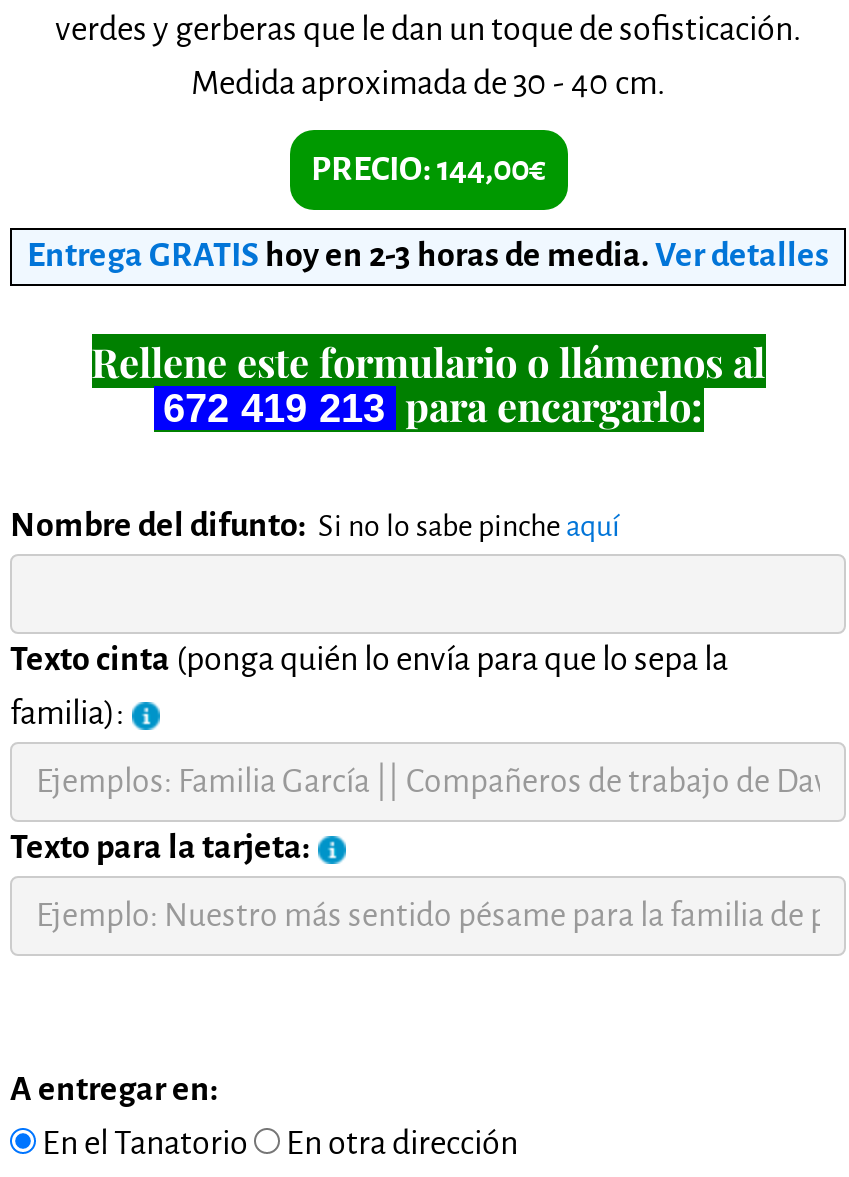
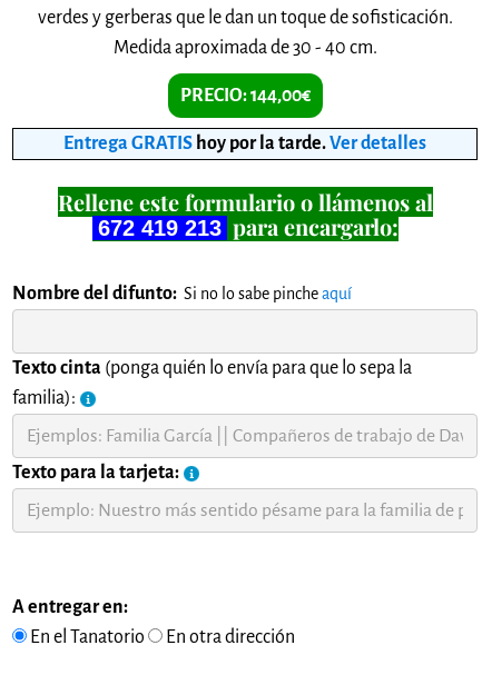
[27,237,829,273] Entrega GRATIS hoy en 2-3 horas de media. Ver detalles -> [63,133,426,153] Entrega GRATIS hoy por la tarde. Ver detalles

